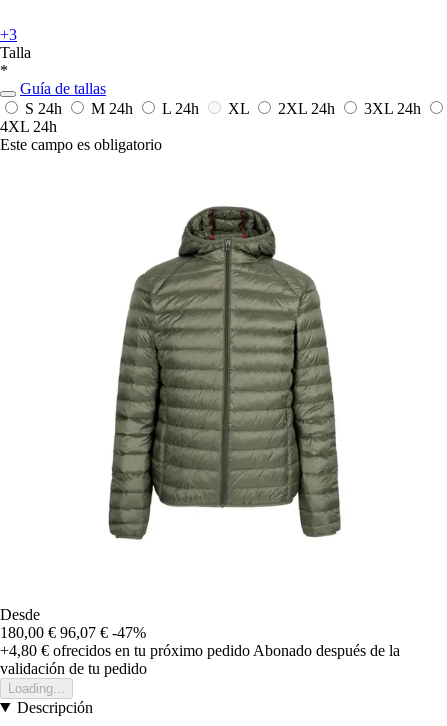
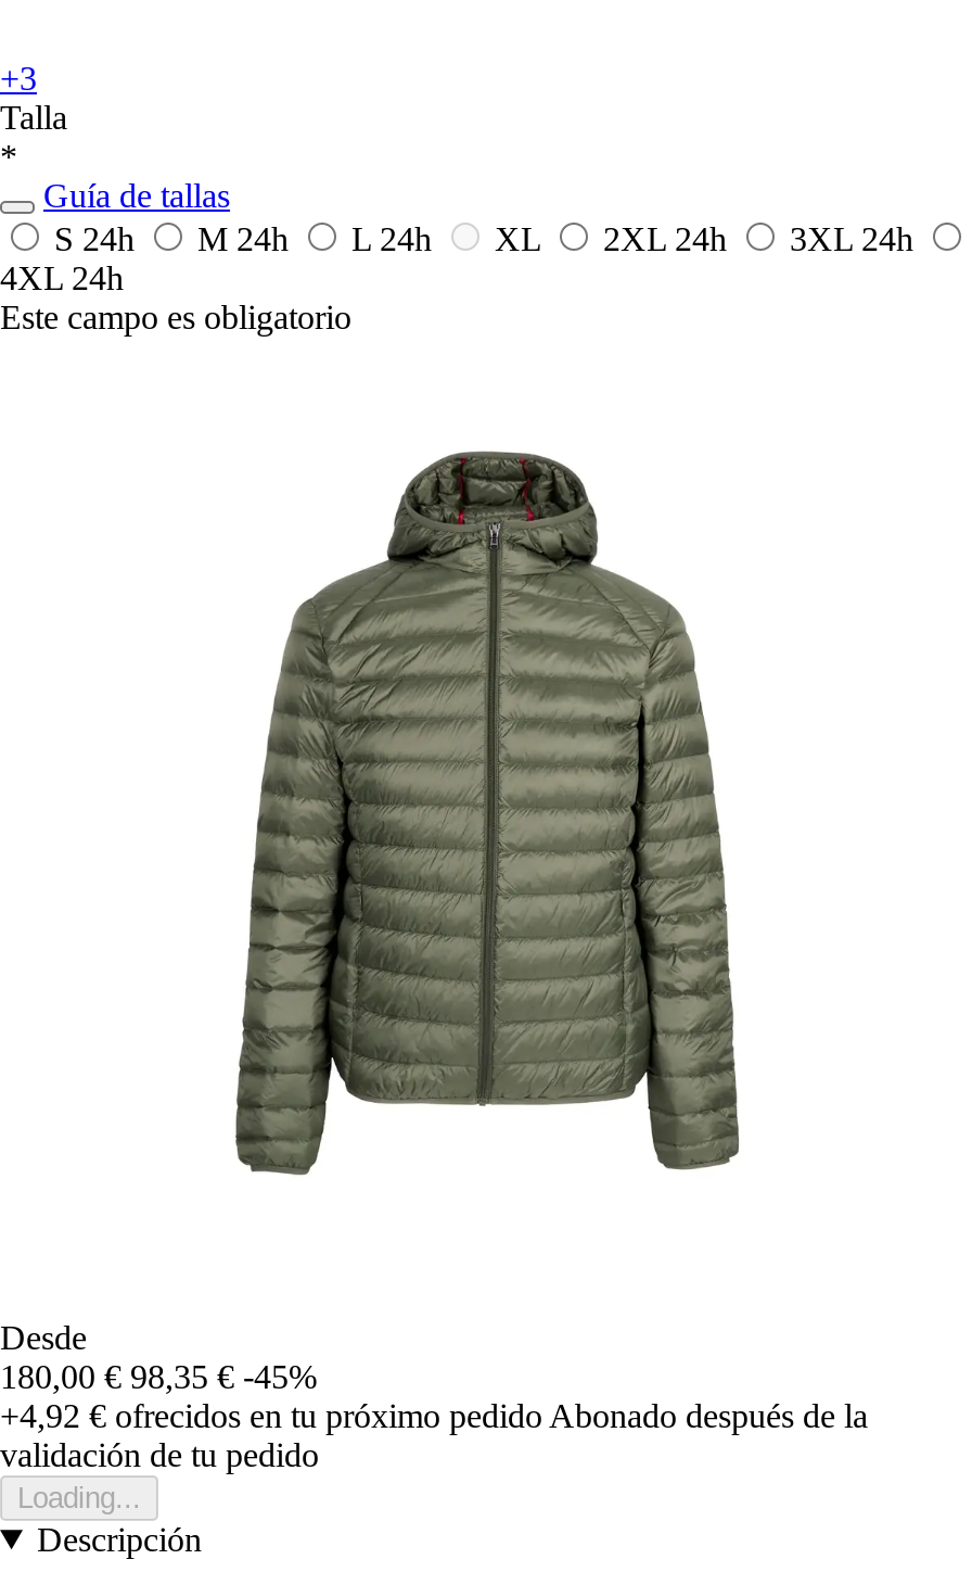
[0,624,146,641] 180,00 € 96,07 € -47% -> [0,1358,317,1395] 180,00 € 98,35 € -45%
[0,642,400,659] +4,80 €ofrecidos en tu próximo pedido Abonado después de la -> [0,1397,868,1434] +4,92 €ofrecidos en tu próximo pedido Abonado después de la

